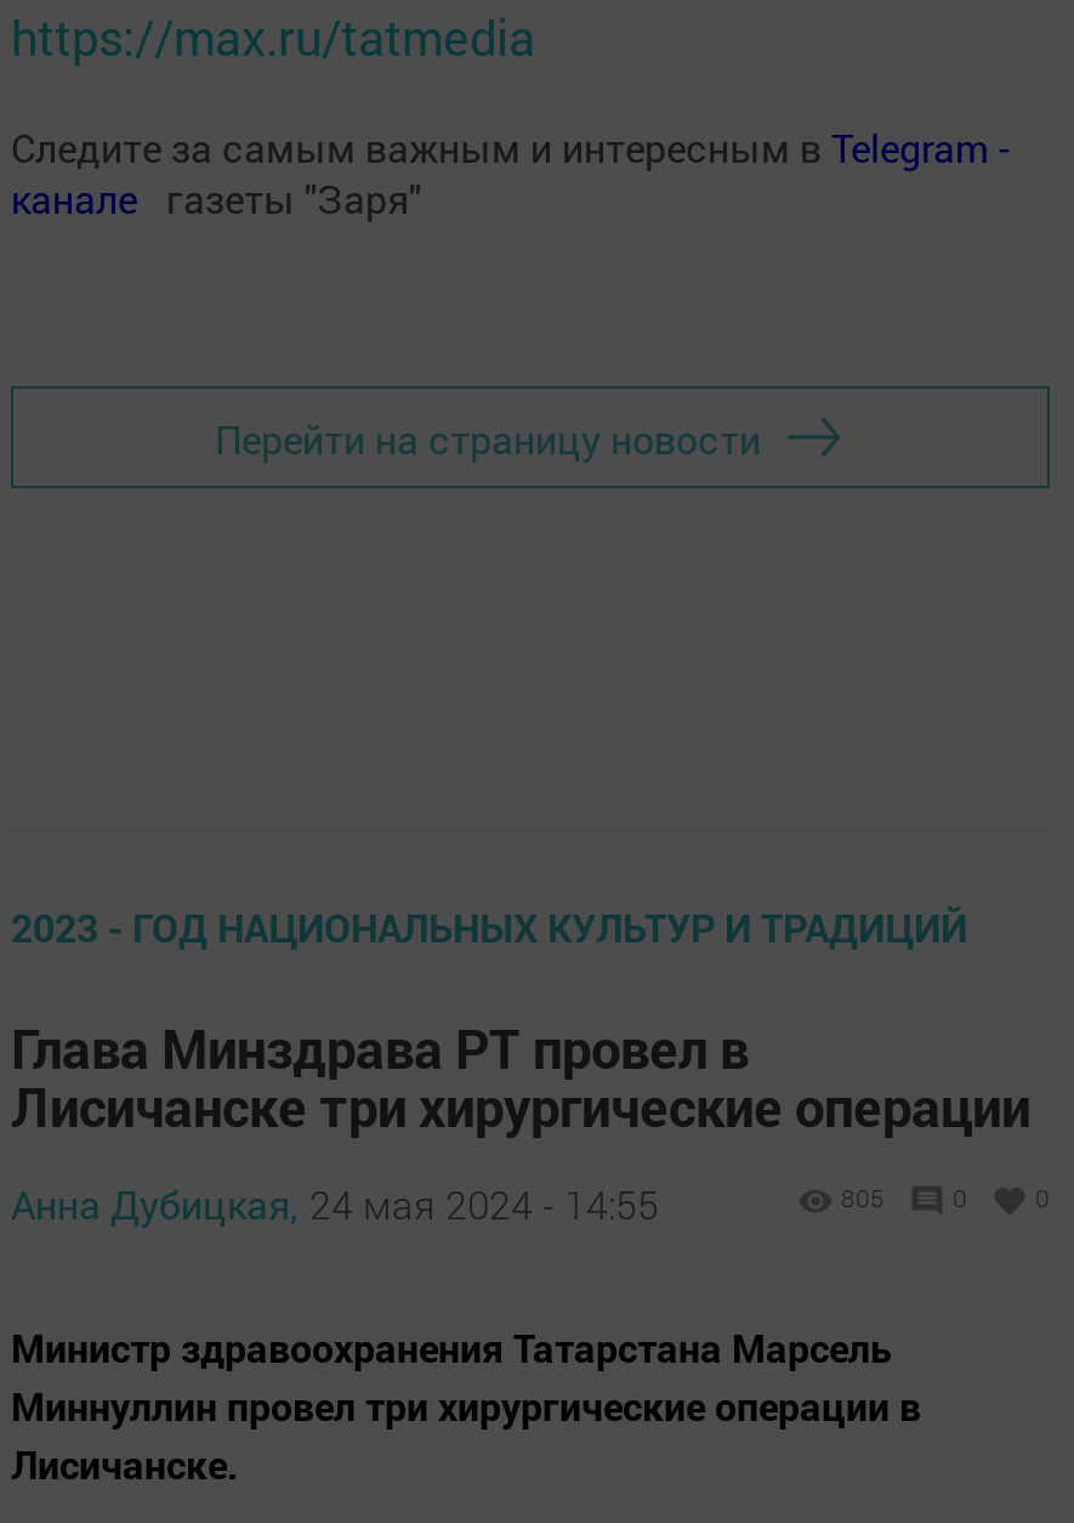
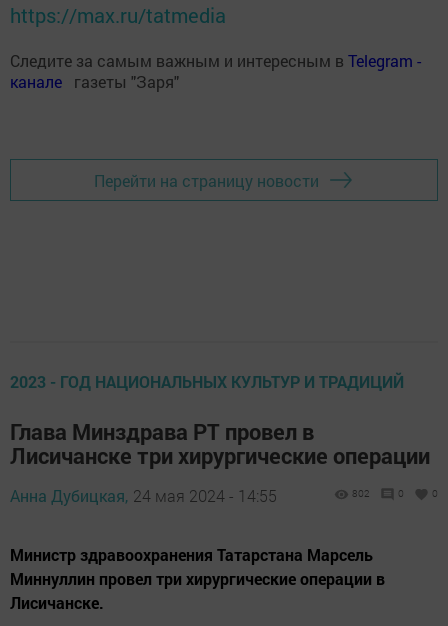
[841,1184,885,1215] 805 -> [352,487,370,500] 802

